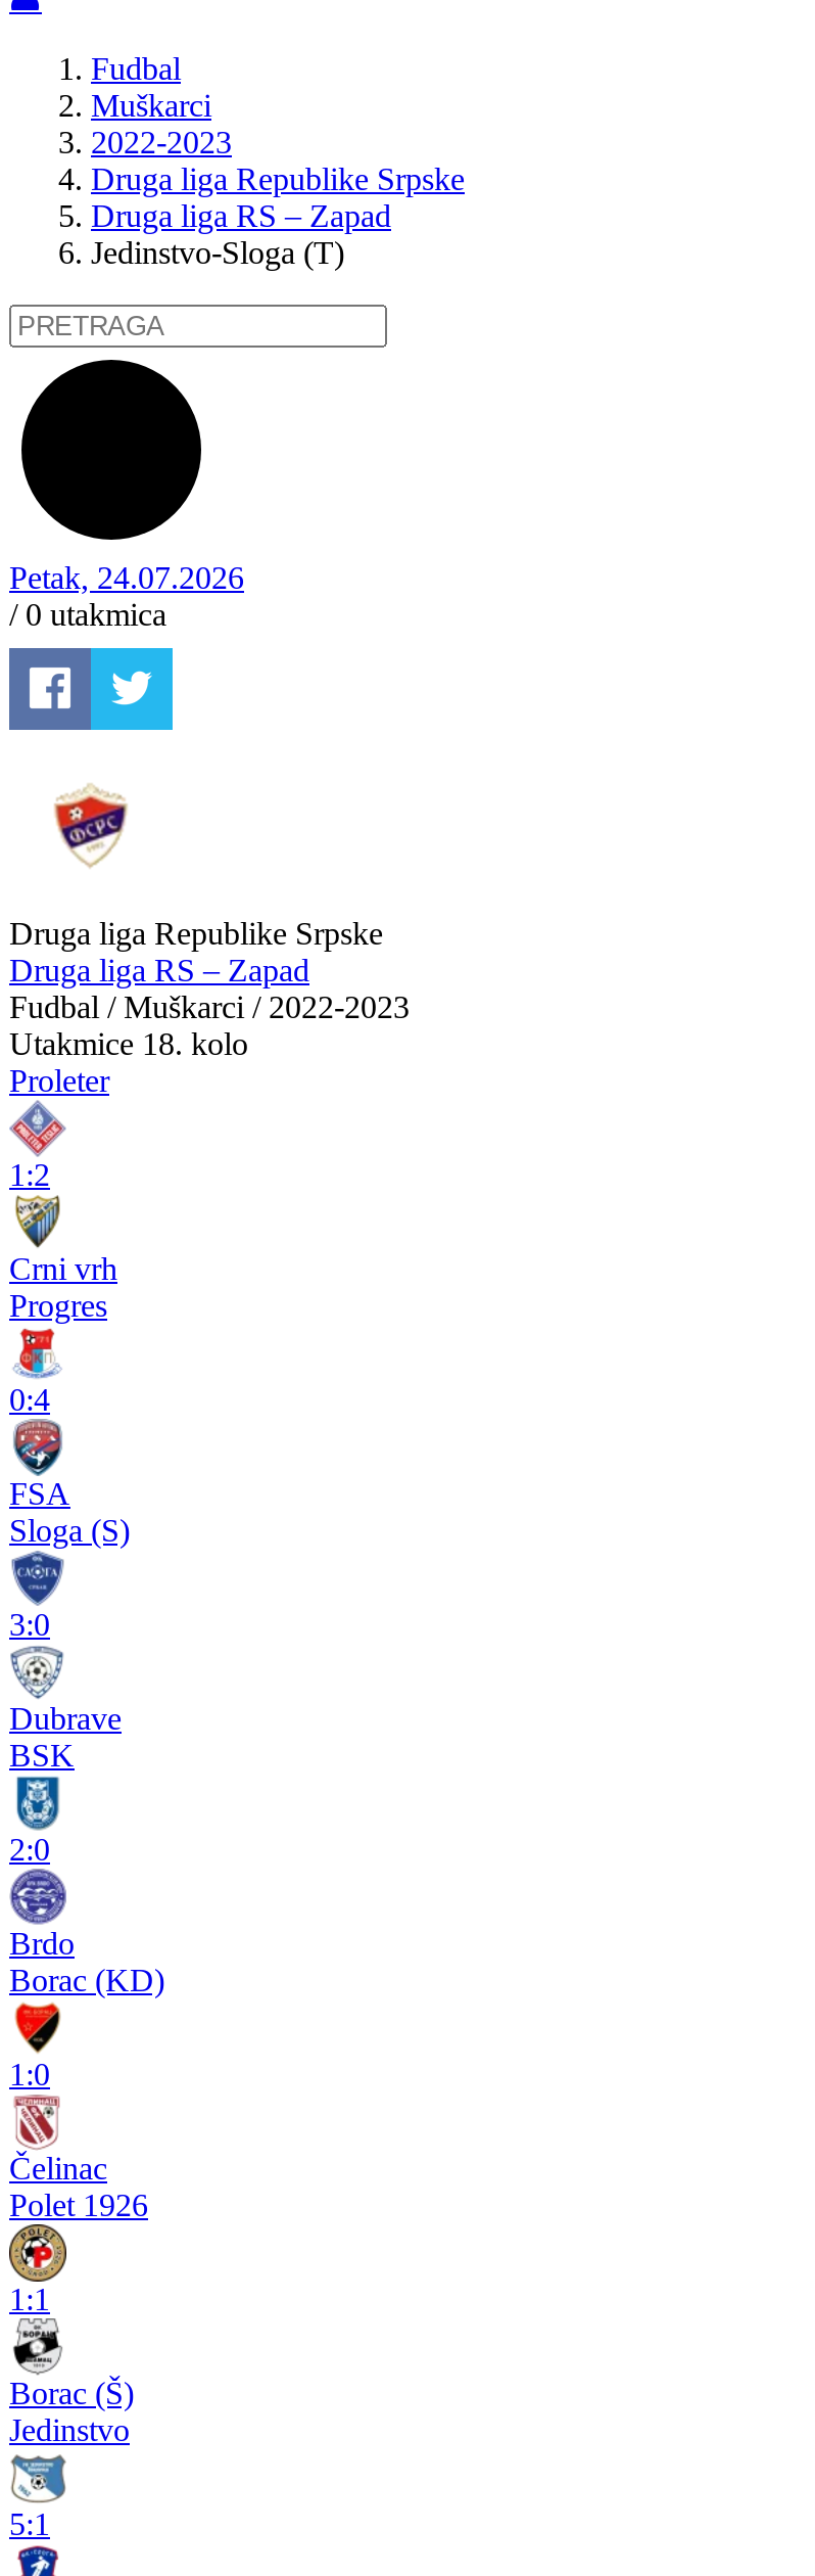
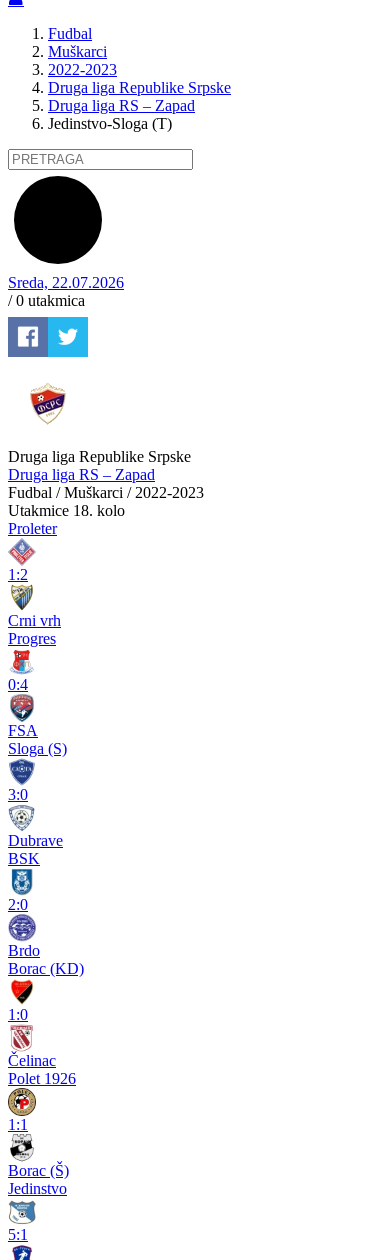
[9,560,244,595] Petak, 24.07.2026 -> [8,274,124,291] Sreda, 22.07.2026

